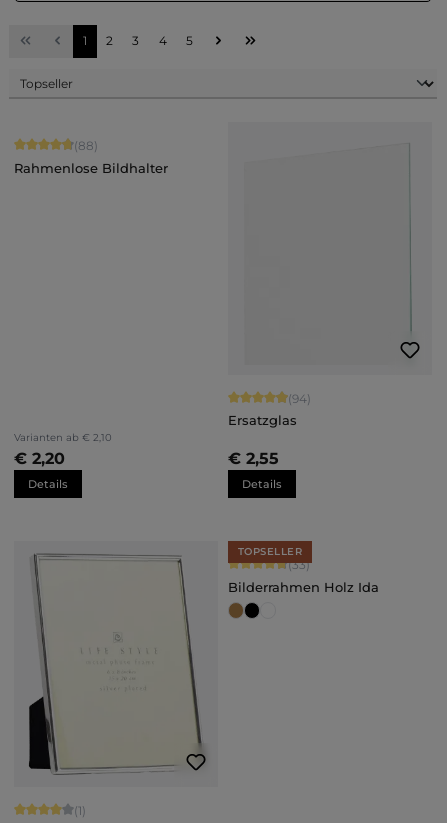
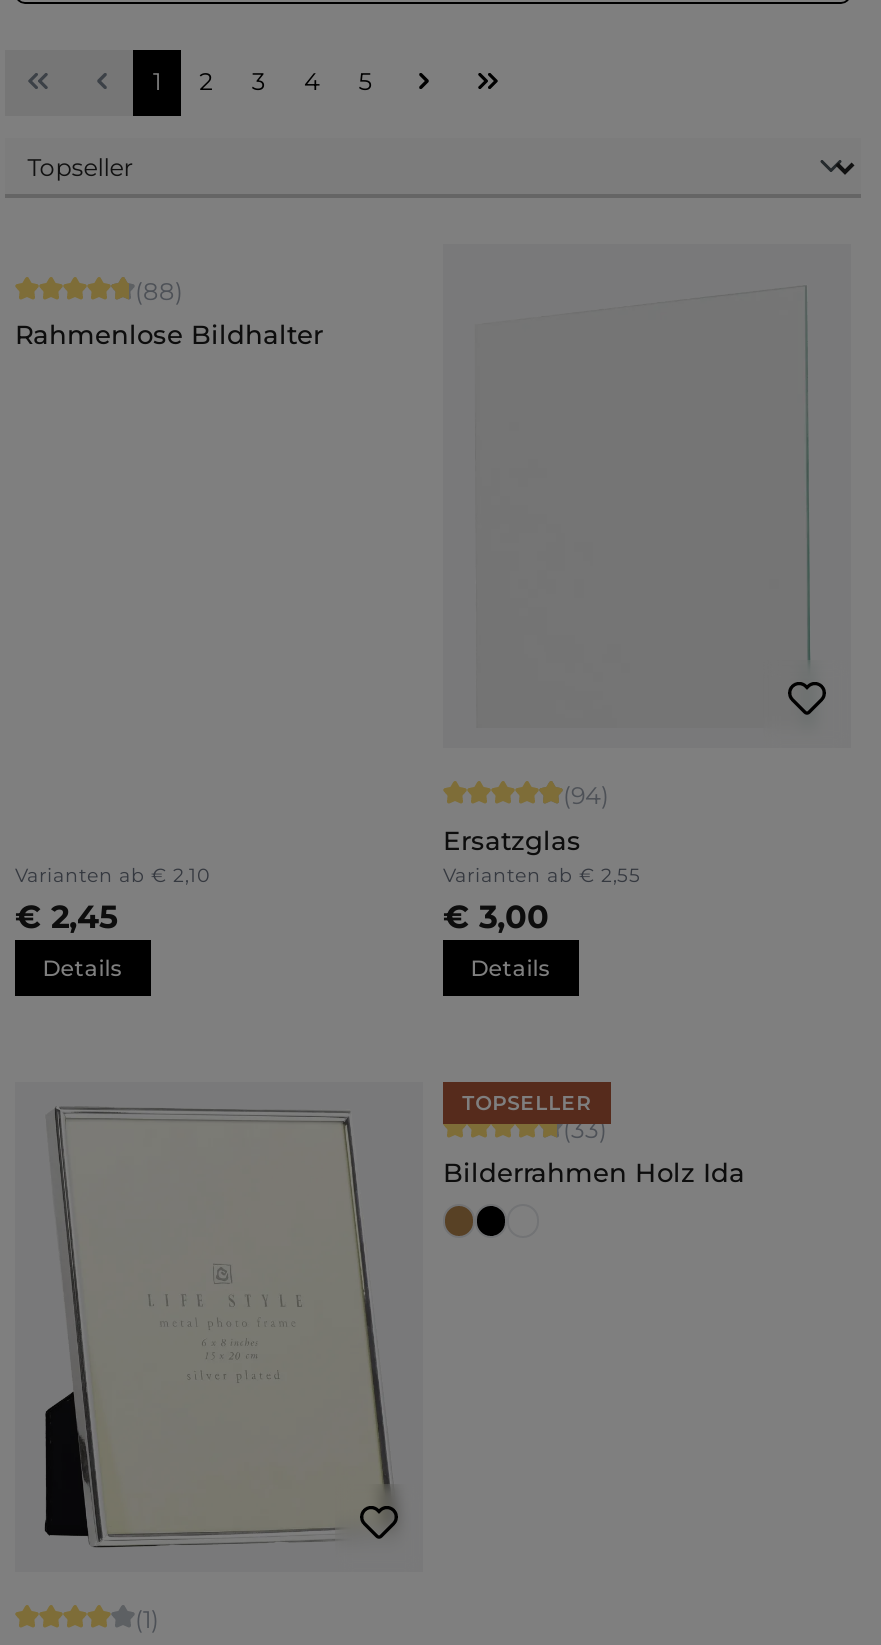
[14,449,65,468] € 2,20 -> [15,898,119,936] € 2,45
[228,449,279,468] € 2,55 -> [443,864,641,936] Varianten ab € 2,55 | € 3,00

